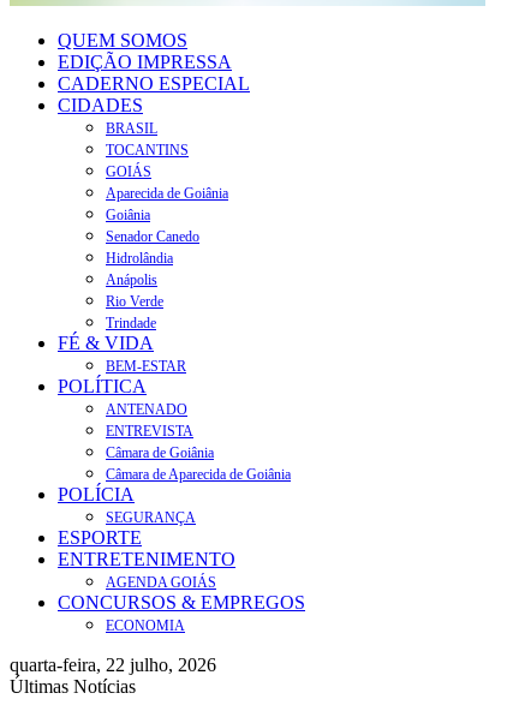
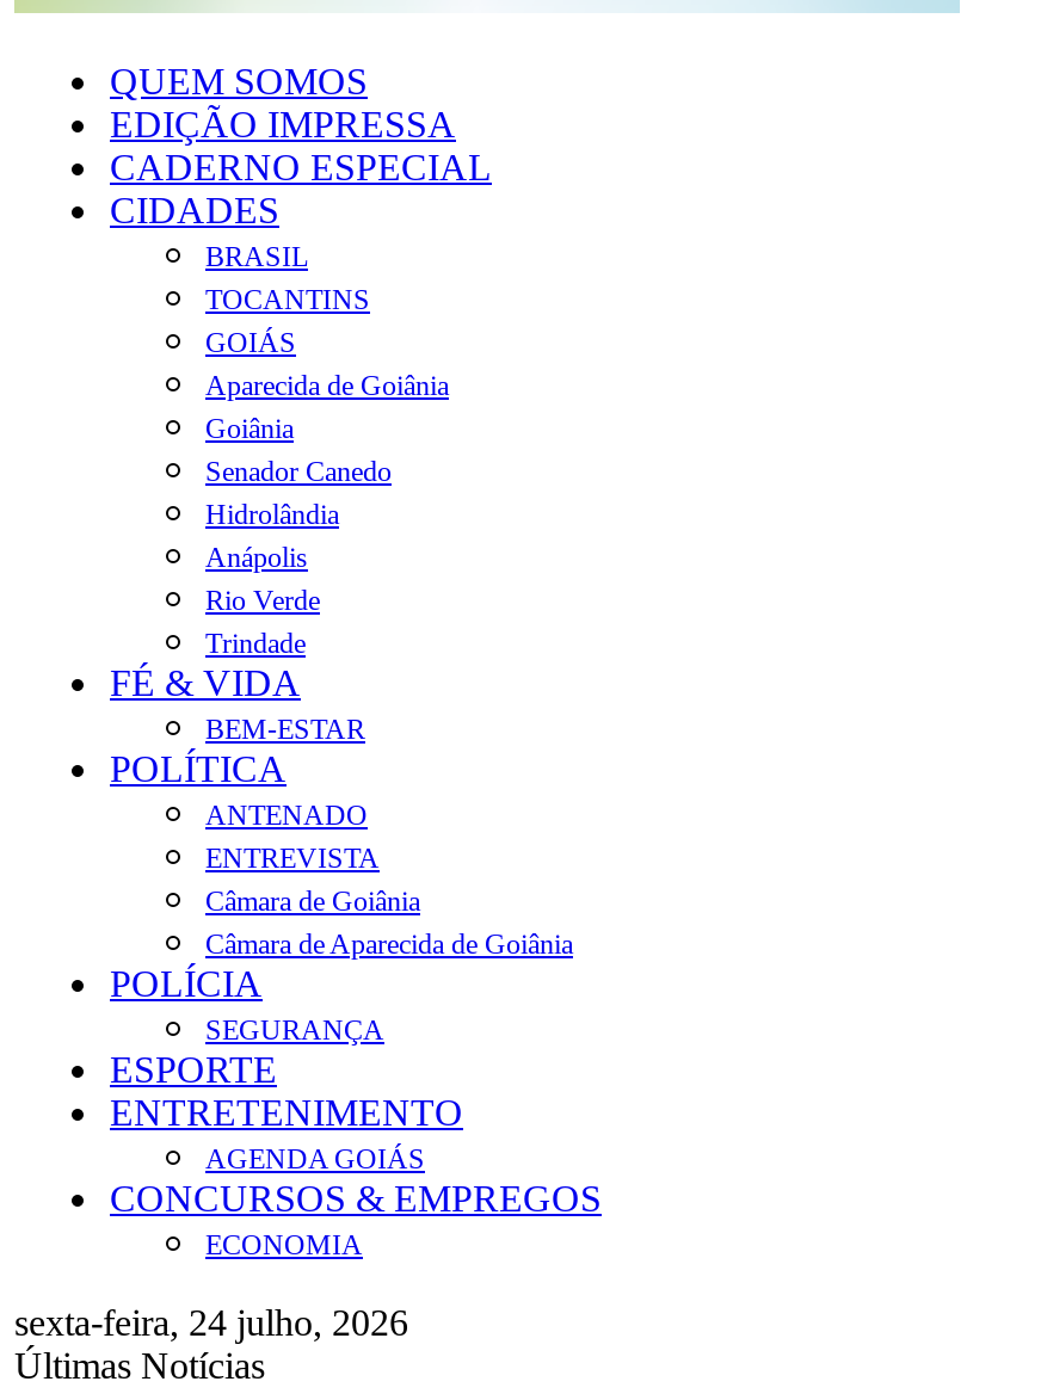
[10,655,216,675] quarta-feira, 22 julho, 2026 -> [14,1302,408,1343] sexta-feira, 24 julho, 2026

